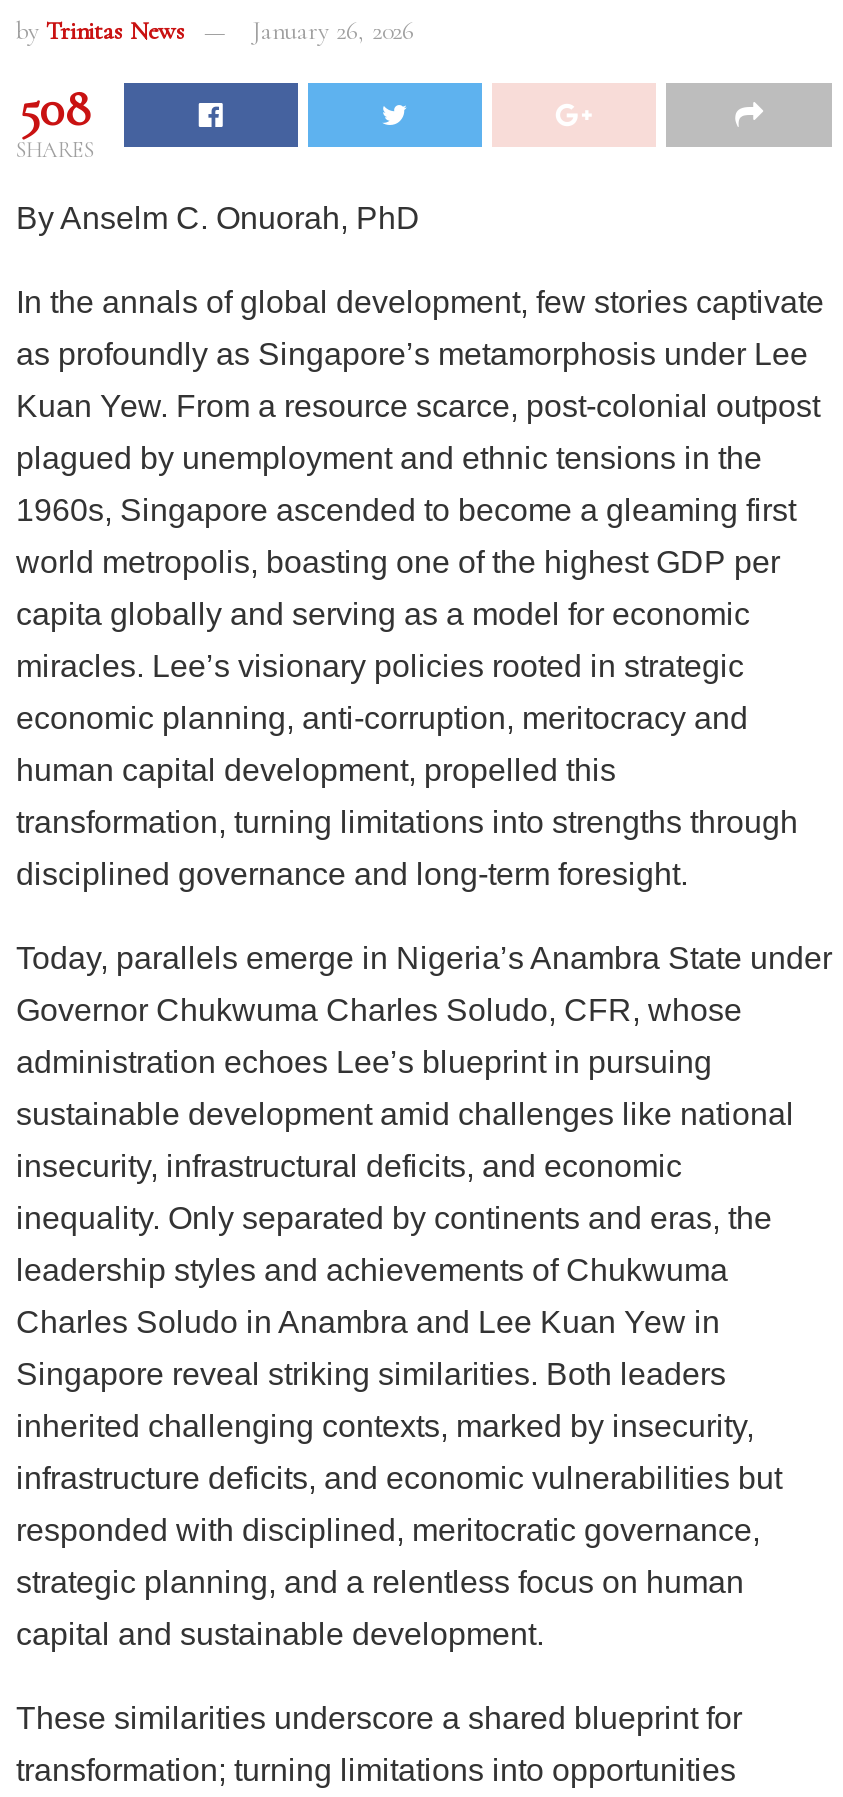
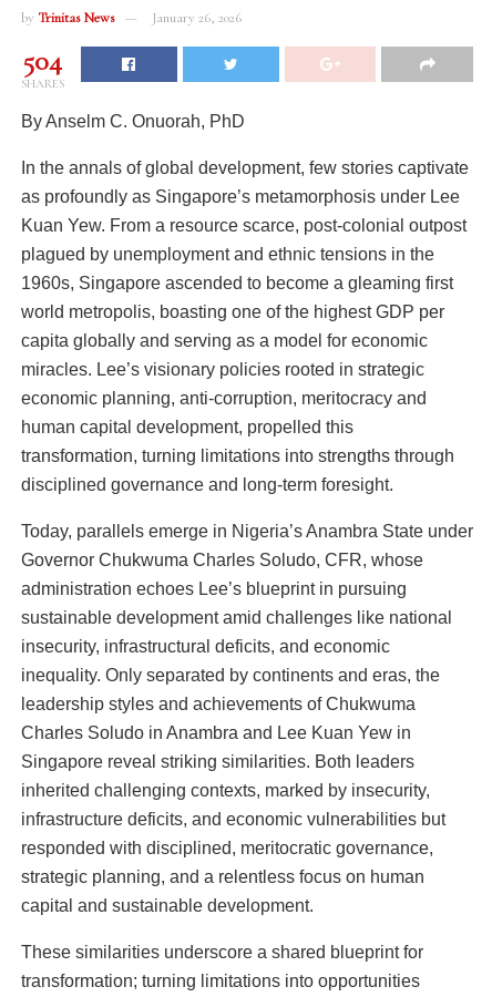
[19,77,91,139] 508 -> [23,43,62,77] 504

